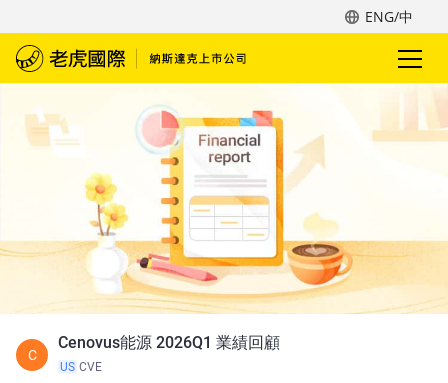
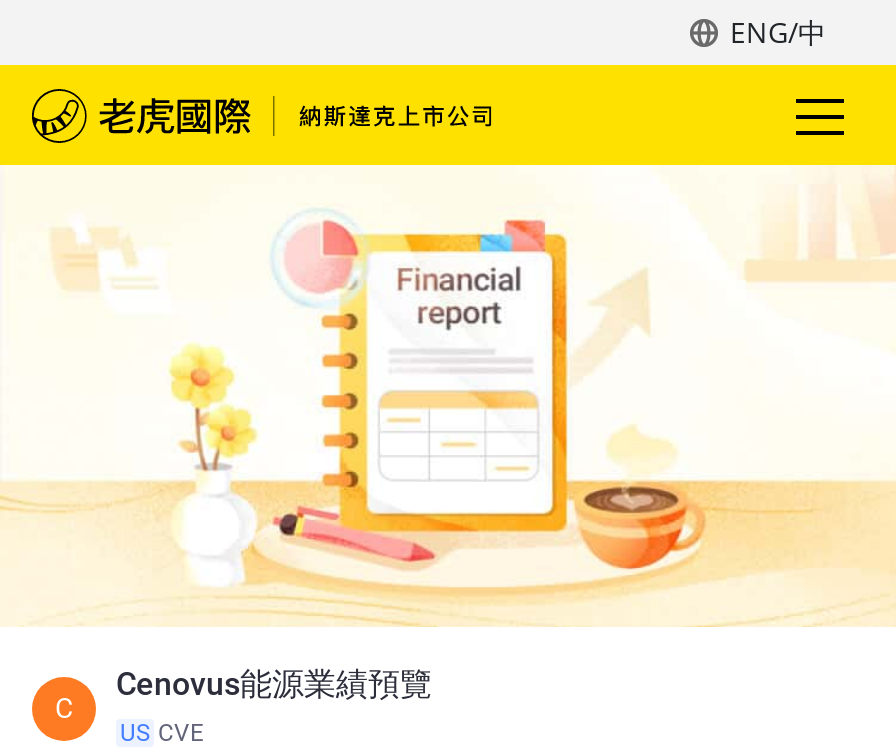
[58,333,280,352] Cenovus能源 2026Q1 業績回顧 -> [116,664,432,702] Cenovus能源業績預覽

